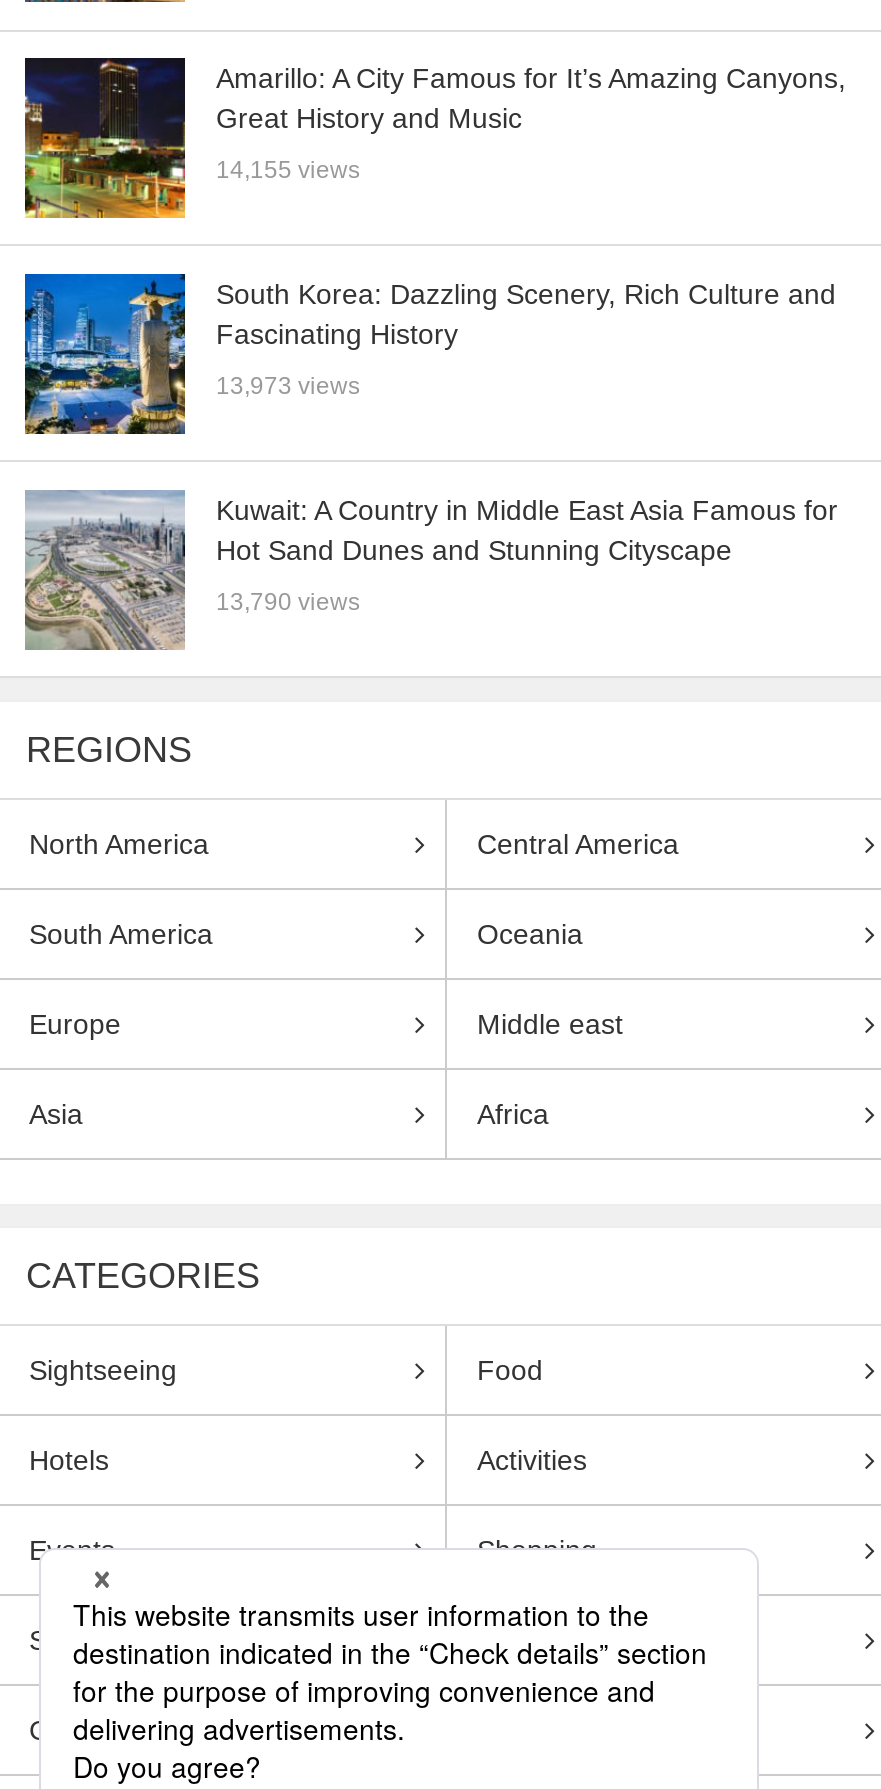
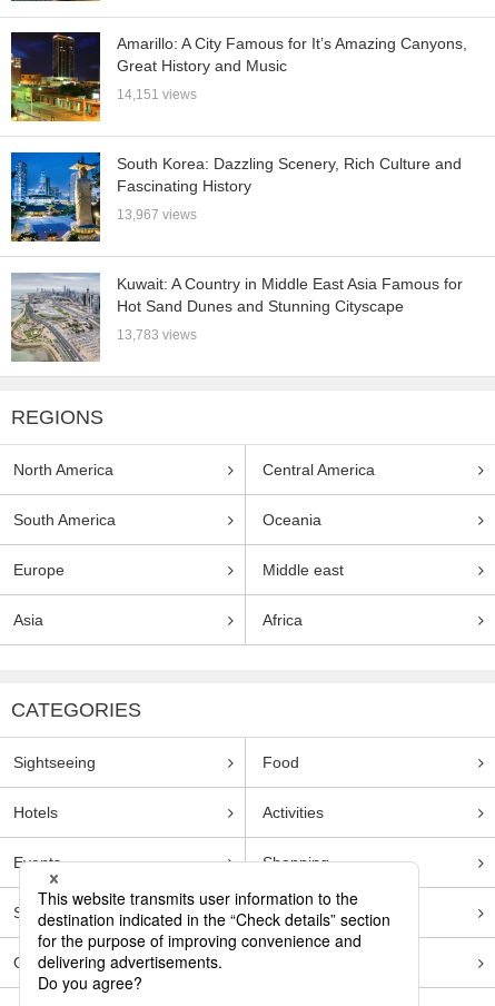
[216,156,360,184] 14,155 views -> [117,87,197,102] 14,151 views
[216,372,360,400] 13,973 views -> [117,207,197,222] 13,967 views
[216,587,360,615] 13,790 views -> [117,327,197,342] 13,783 views

